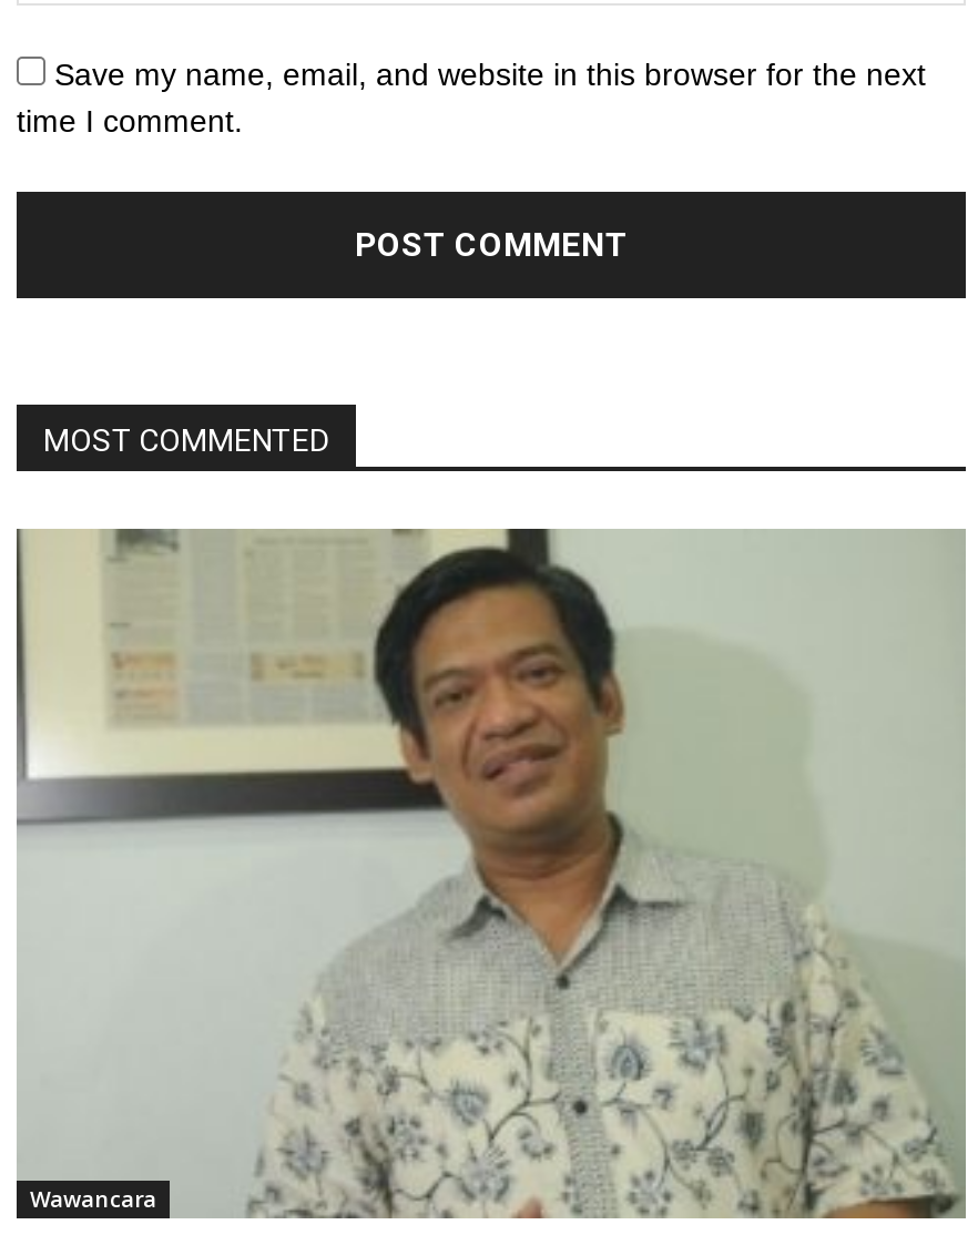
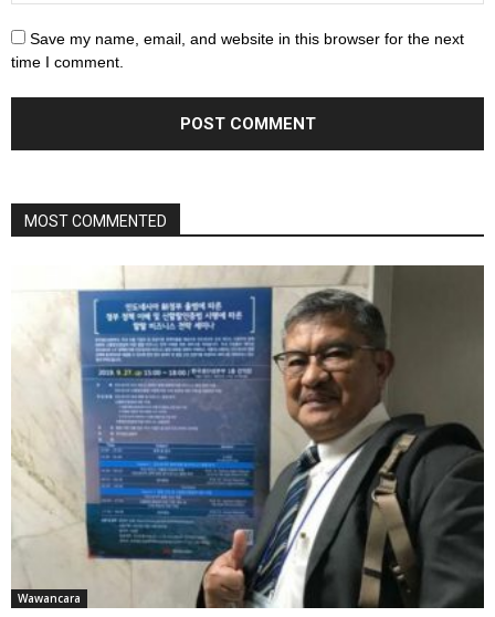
[14,525,968,1219] [image] -> [11,264,484,609] [image]

